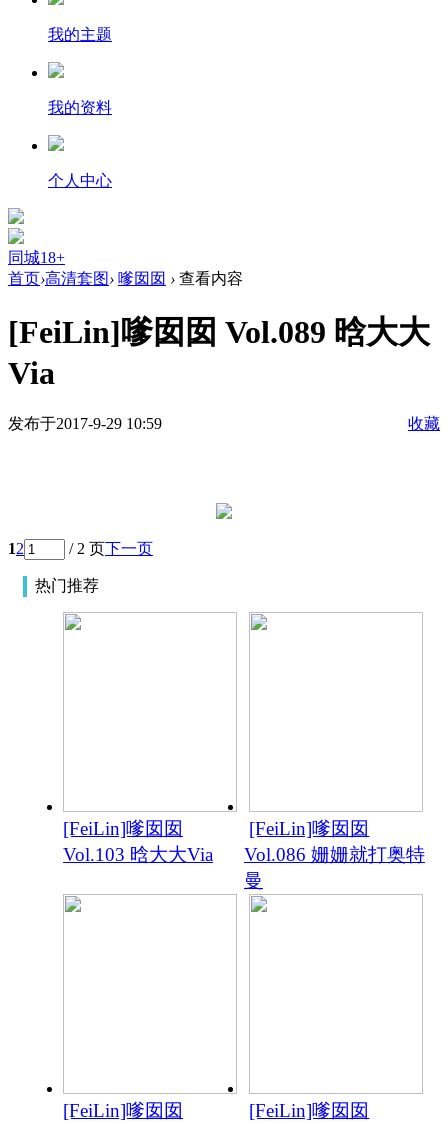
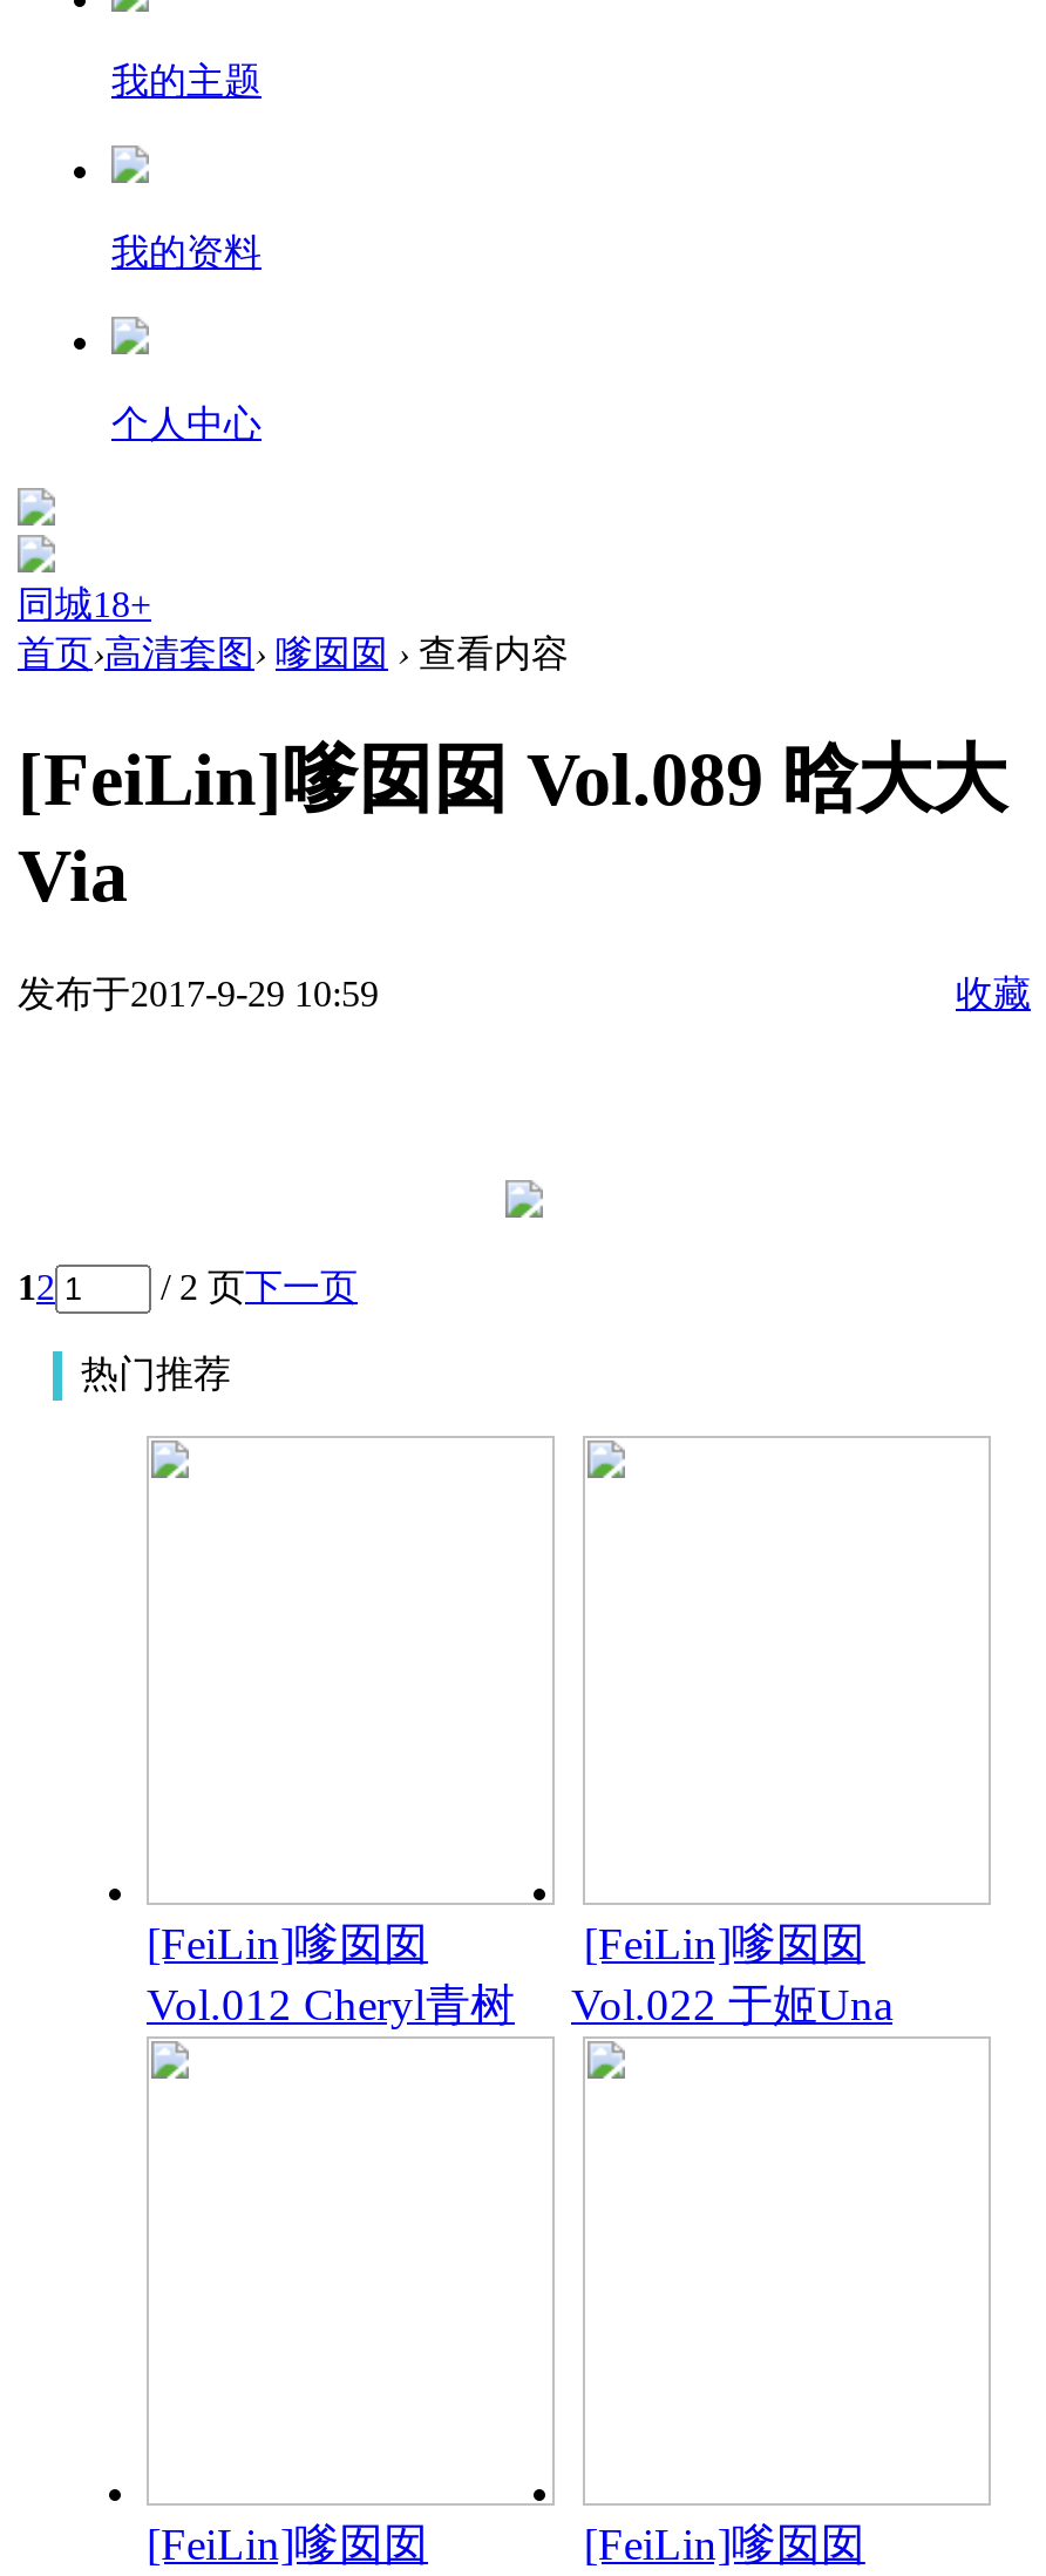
[63,844,213,865] Vol.103 晗大大Via -> [147,1980,515,2029] Vol.012 Cheryl青树
[244,844,425,891] Vol.086 姗姗就打奥特 | 曼 -> [571,1980,892,2029] Vol.022 于姬Una

